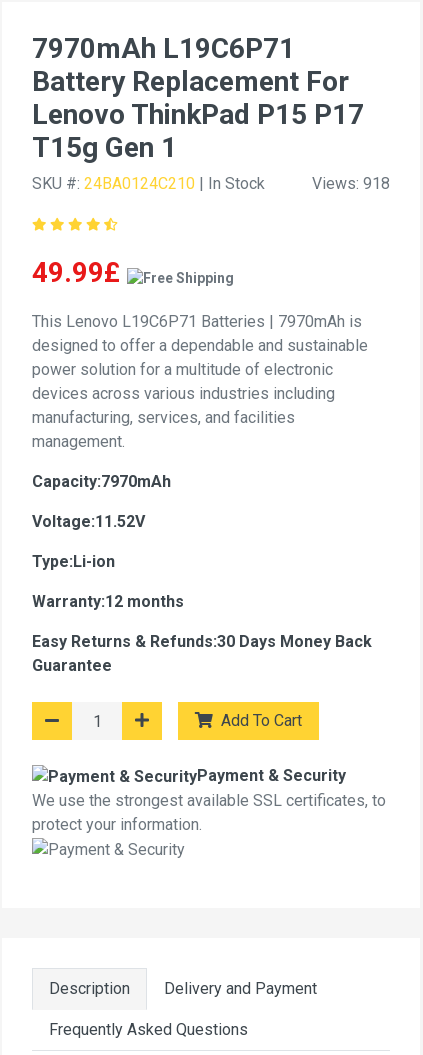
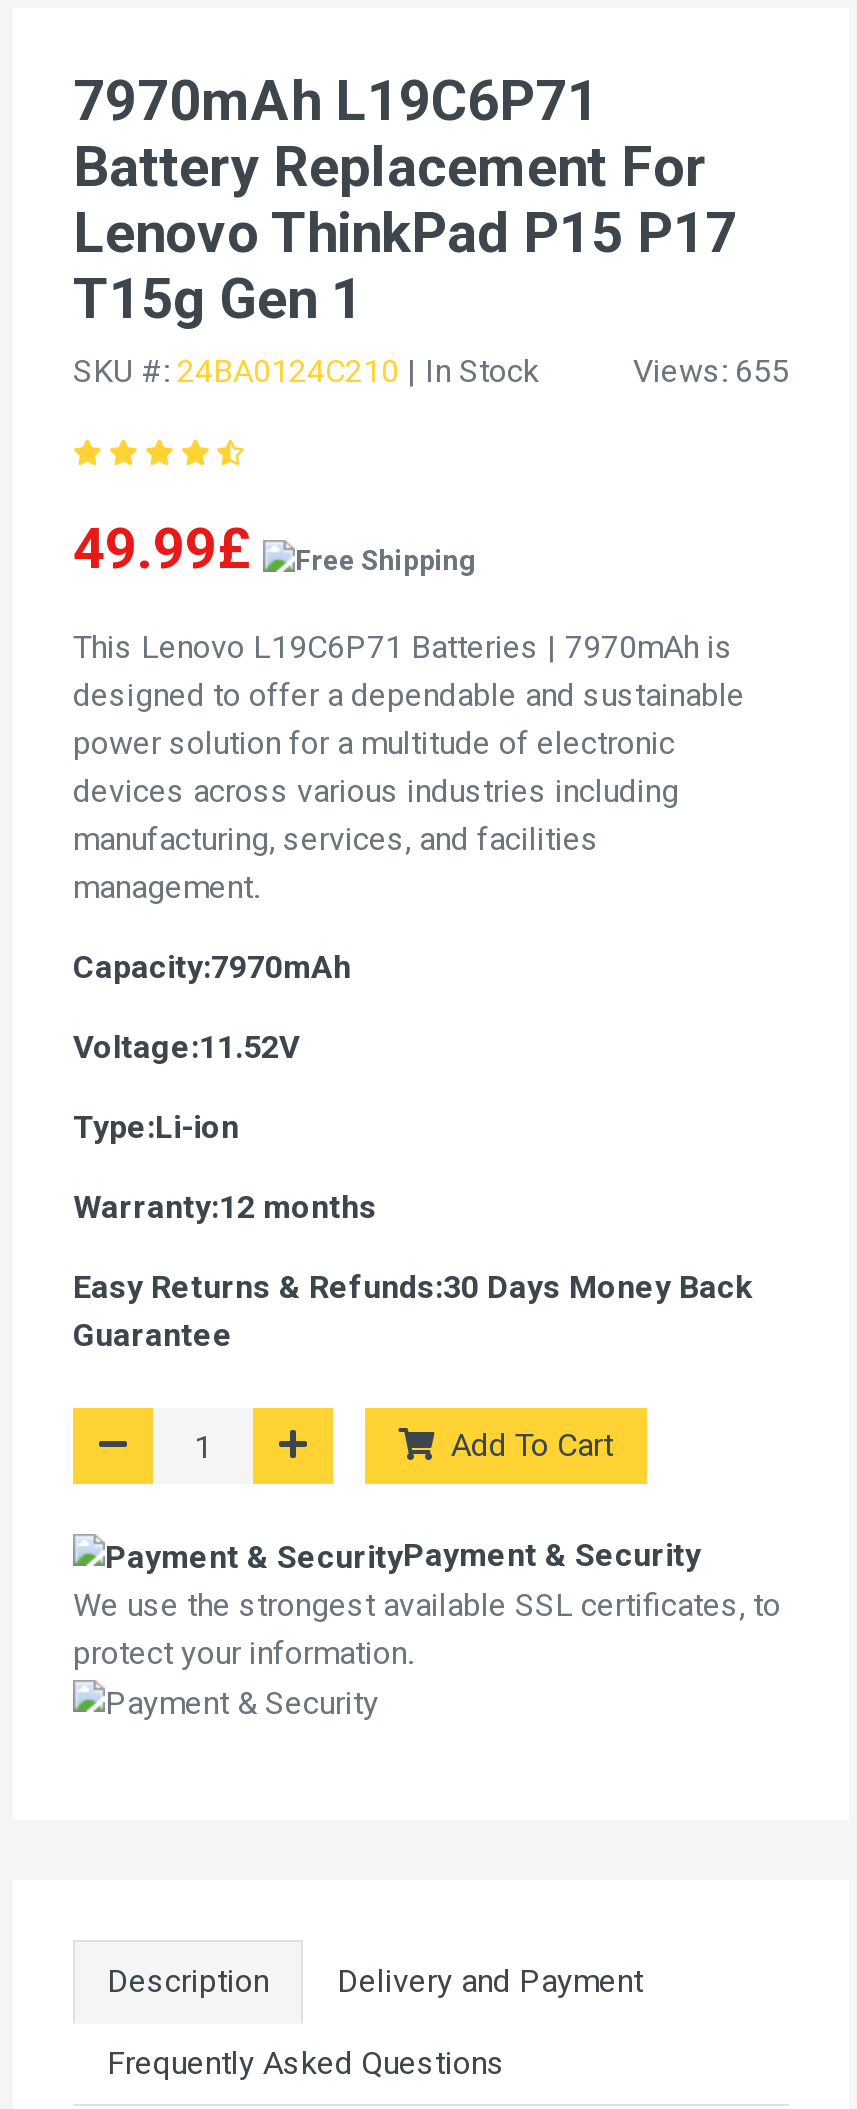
[312,174,390,193] Views: 918 -> [633,352,789,390] Views: 655

